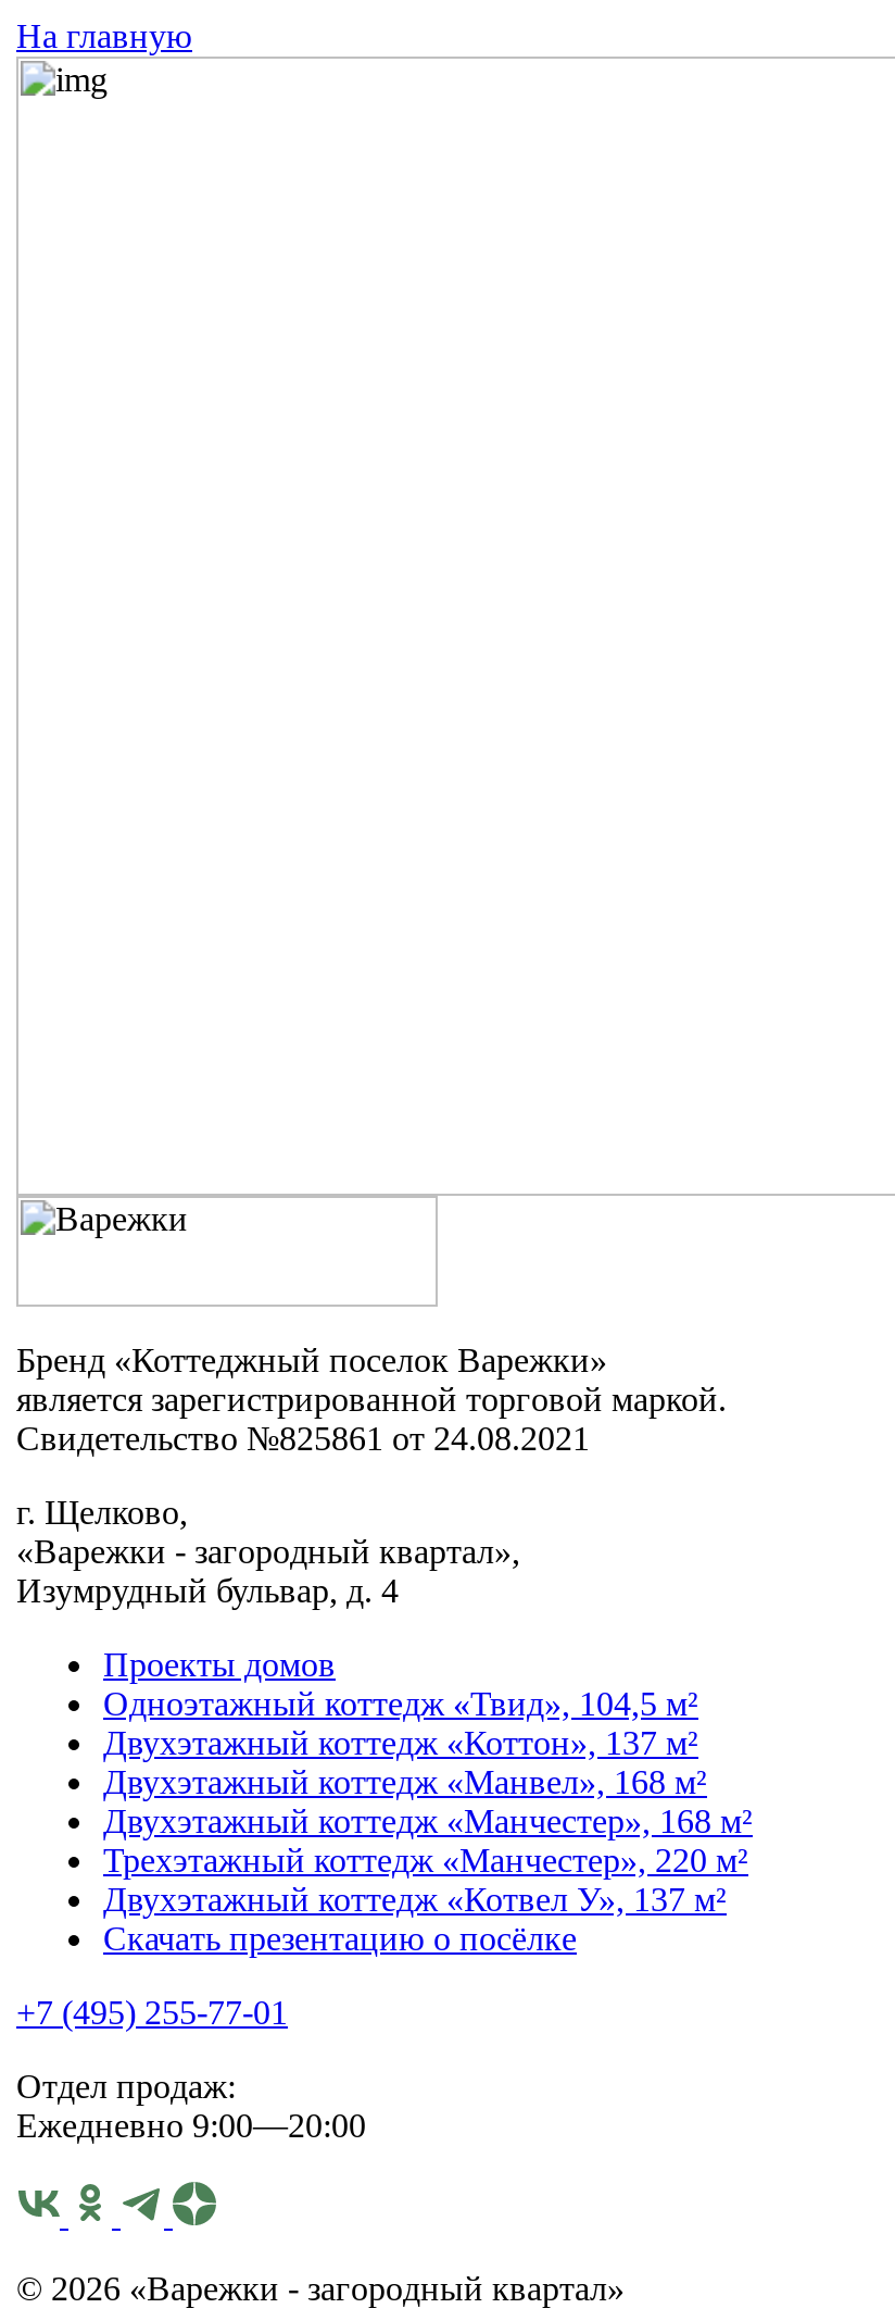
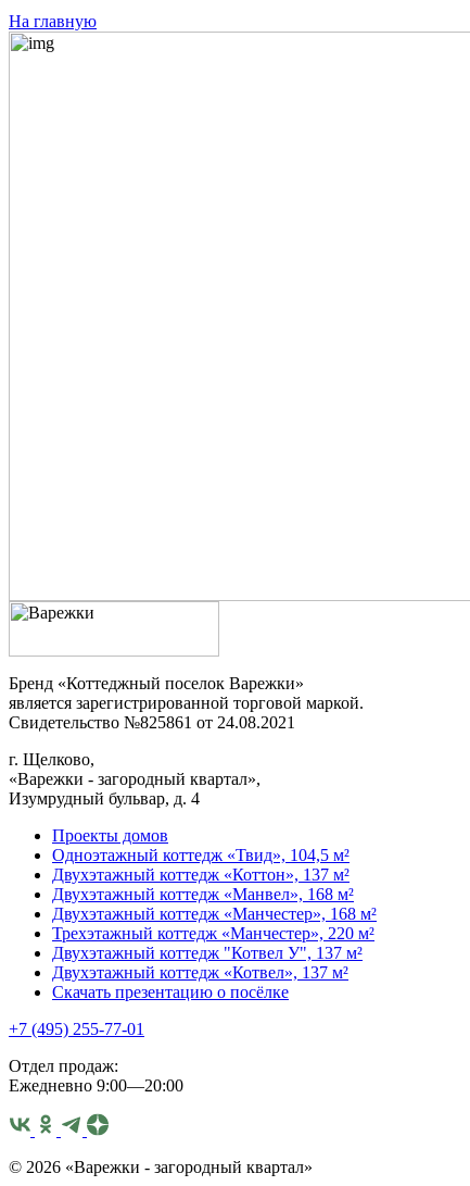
[103,1880,727,1917] Двухэтажный коттедж «Котвел У», 137 м² -> [52,943,363,981] Двухэтажный коттедж "Котвел У", 137 м² | Двухэтажный коттедж «Котвел», 137 м²

